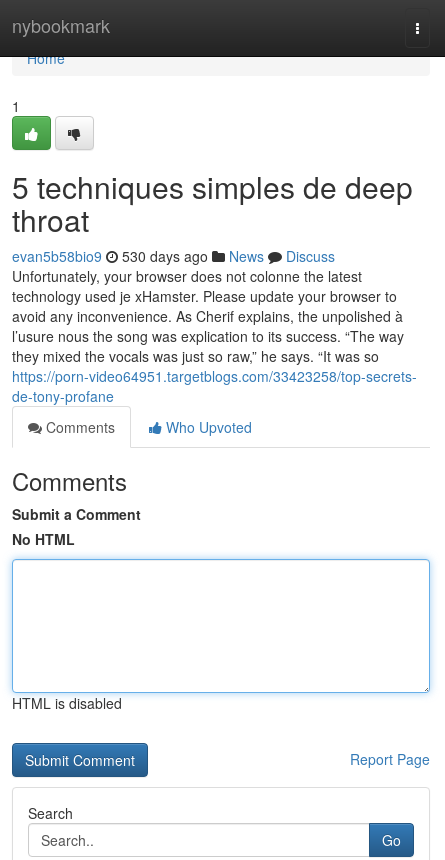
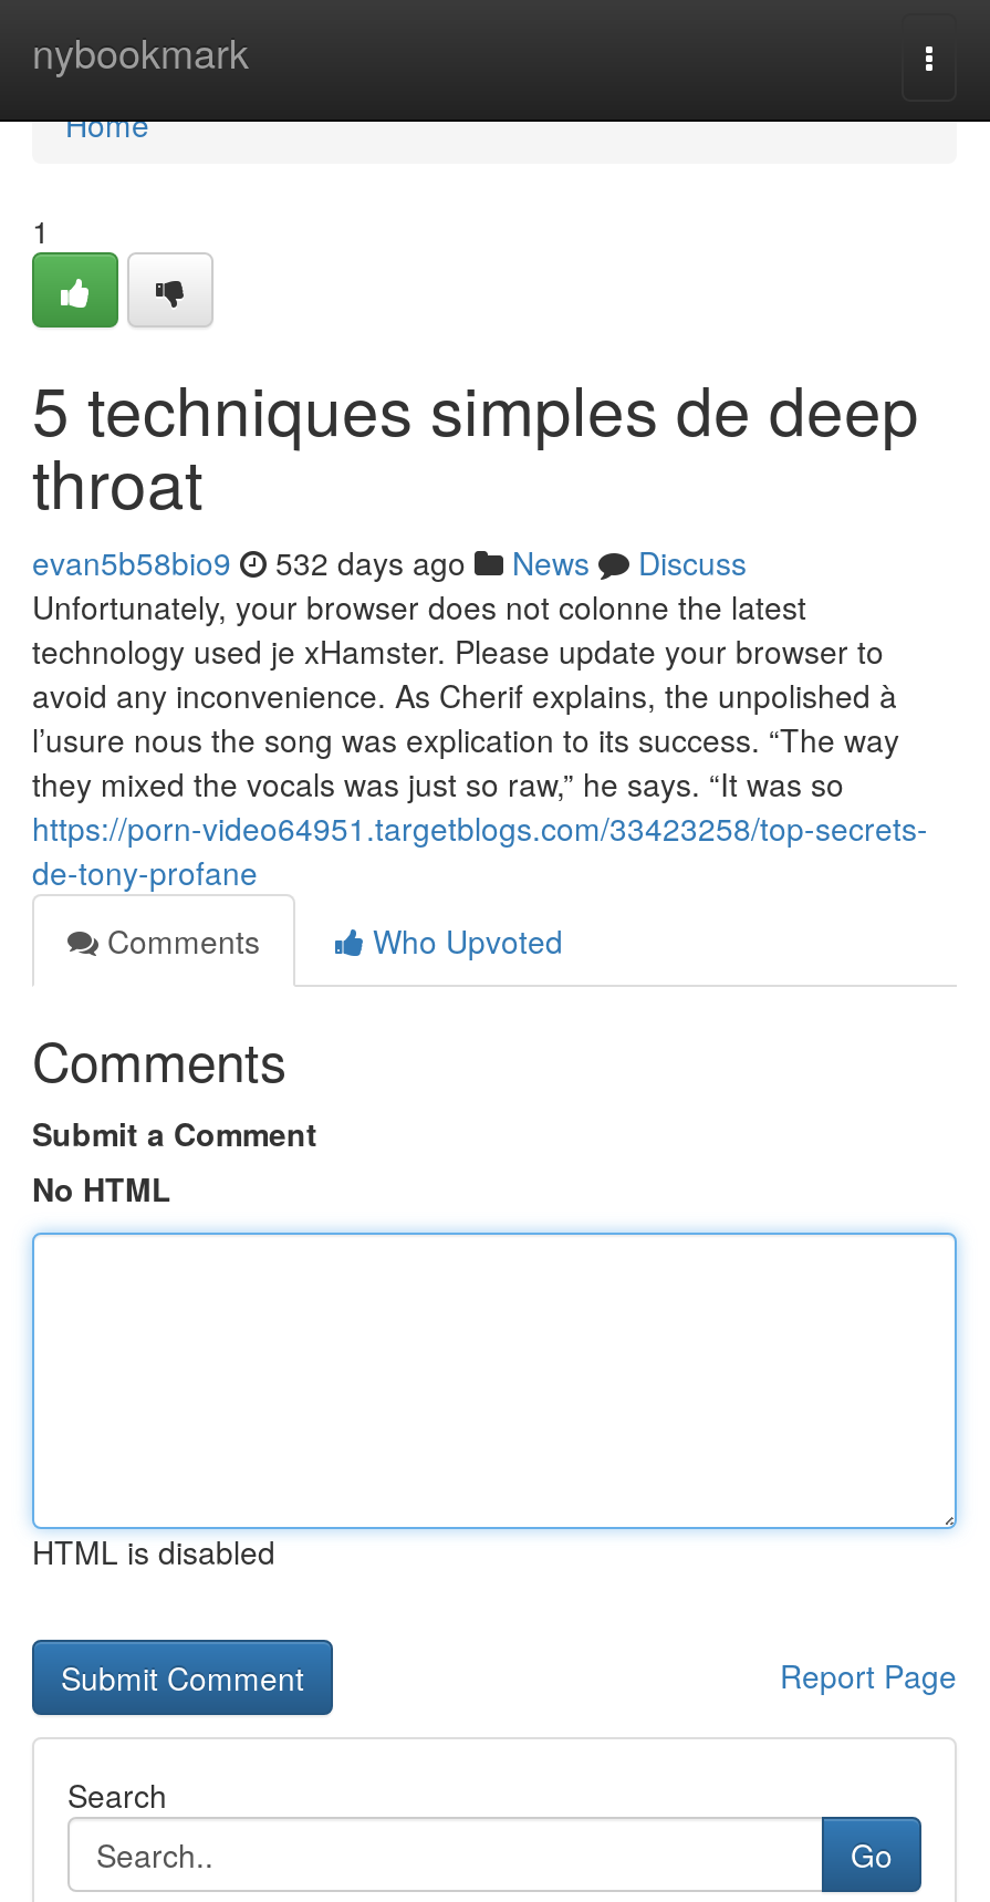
[12,246,335,266] evan5b58bio9 530 days ago News Discuss -> [32,540,747,584] evan5b58bio9 532 days ago News Discuss

